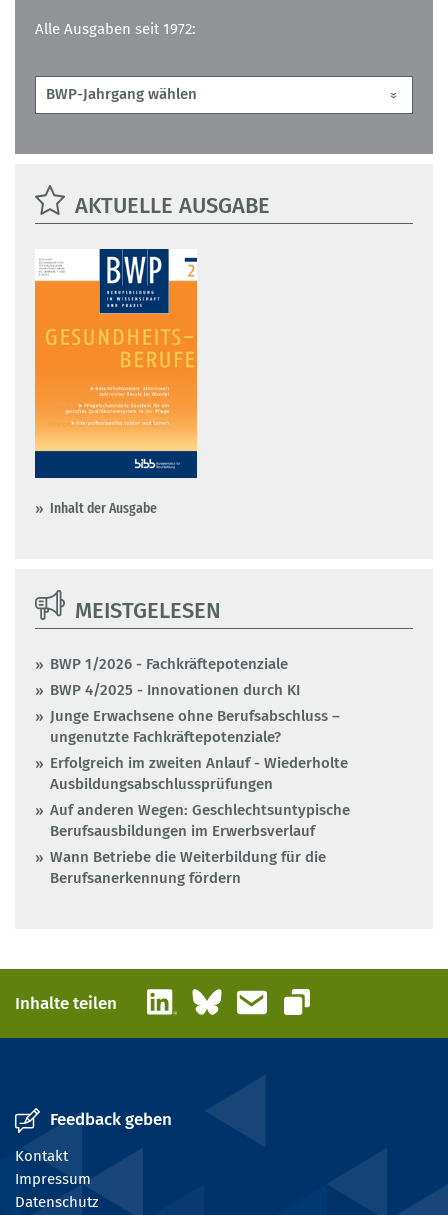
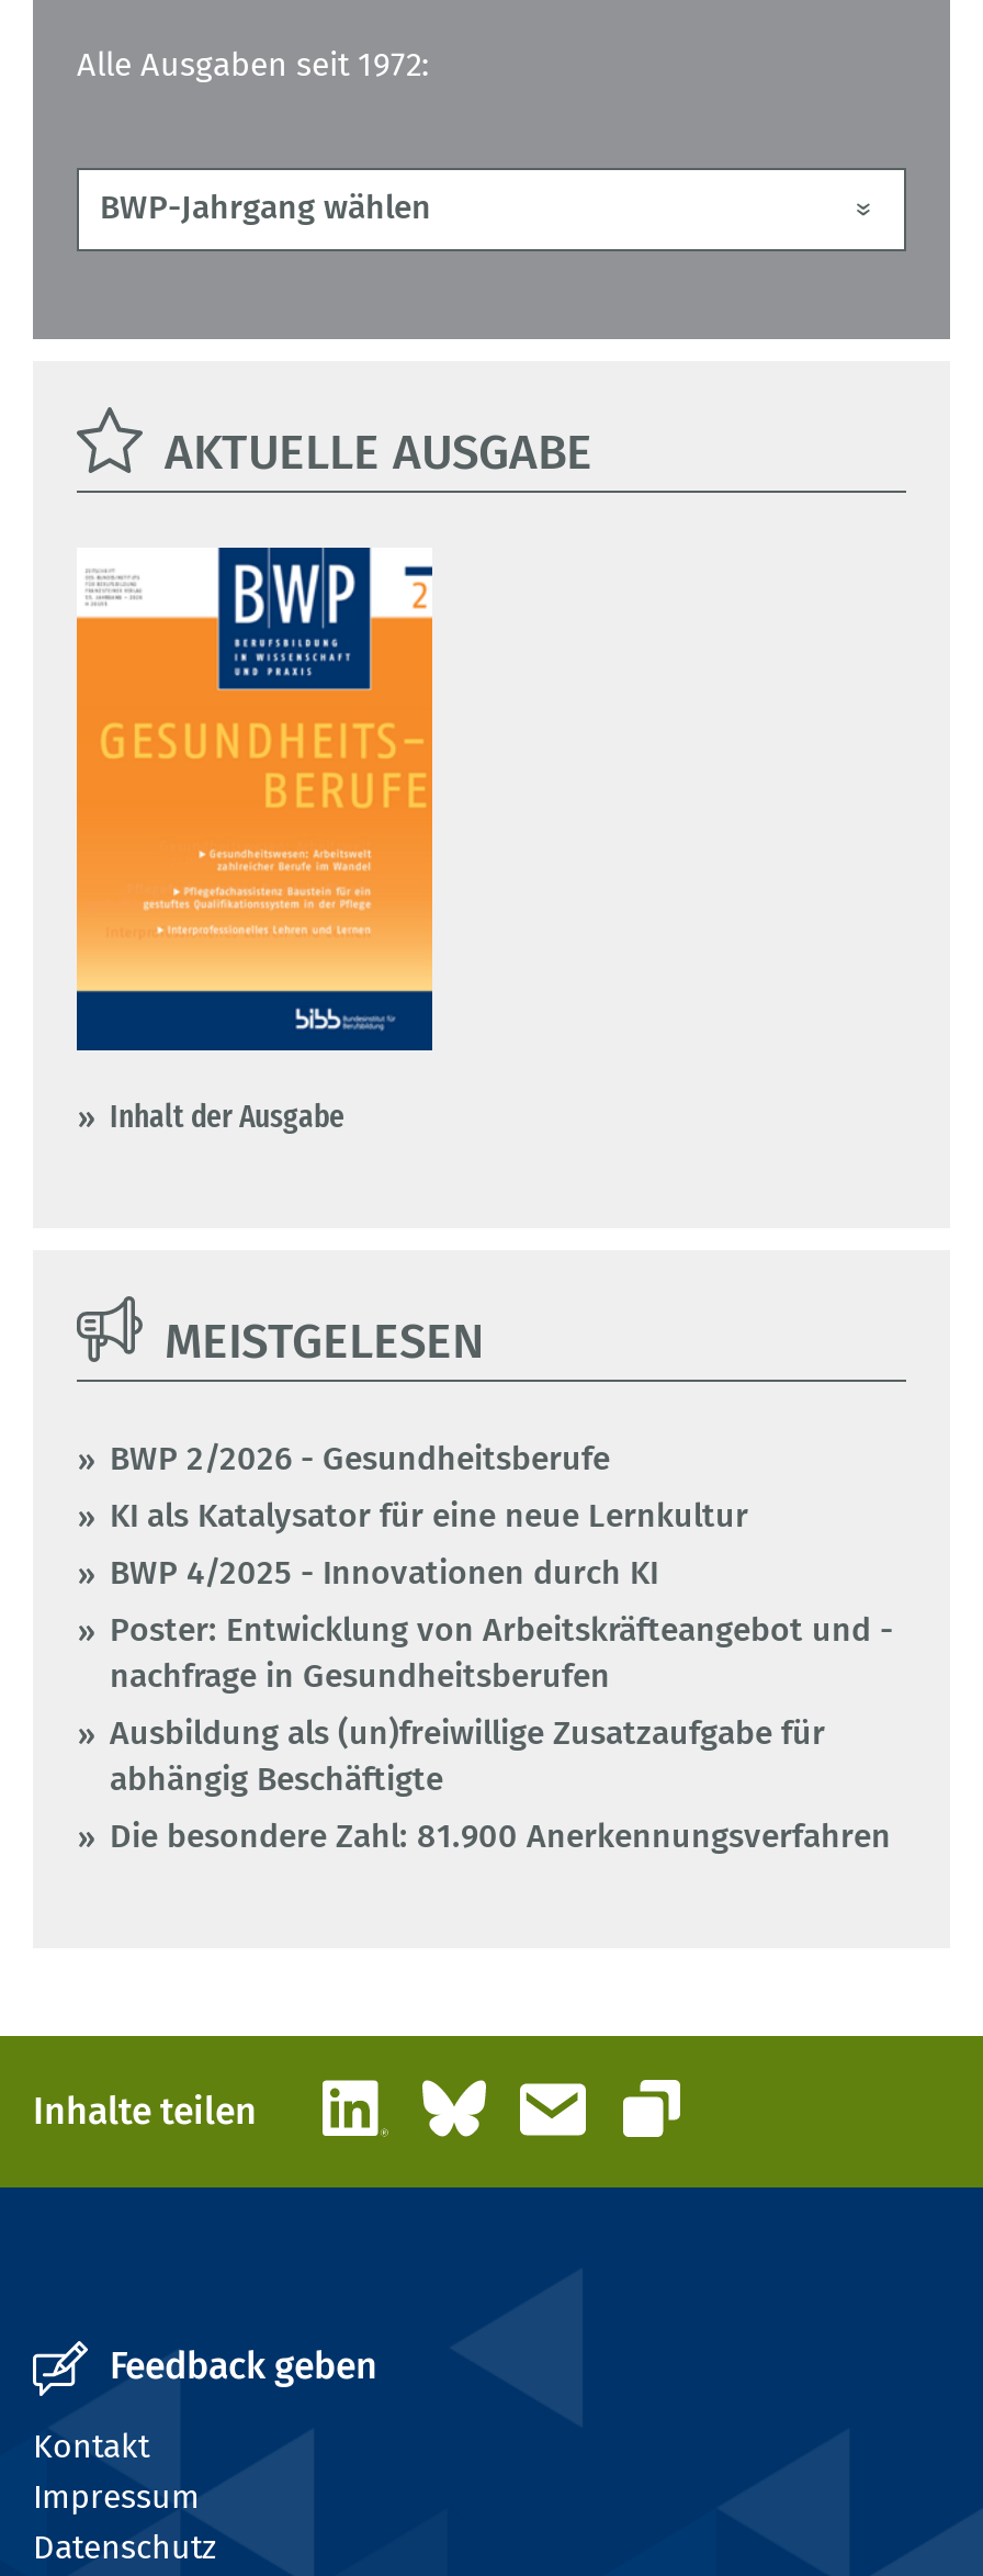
[50,655,288,673] BWP 1/2026 - Fachkräftepotenziale -> [110,1440,748,1536] BWP 2/2026 - Gesundheitsberufe | KI als Katalysator für eine neue Lernkultur
moved [50,681,300,699] -> [110,1554,658,1593]: BWP 4/2025 - Innovationen durch KI
[50,707,350,887] Junge Erwachsene ohne Berufsabschluss – | ungenutzte Fachkräftepotenziale? | Erfolgreich im zweiten Anlauf - Wiederholte | Ausbildungsabschlussprüfungen | Auf anderen Wegen: Geschlechtsuntypische | Berufsausbildungen im Erwerbsverlauf | Wann Betriebe die Weiterbildung für die | Berufsanerkennung fördern -> [110,1611,893,1857] Poster: Entwicklung von Arbeitskräfteangebot und - | nachfrage in Gesundheitsberufen | Ausbildung als (un)freiwillige Zusatzaufgabe für | abhängig Beschäftigte | Die besondere Zahl: 81.900 Anerkennungsverfahren

